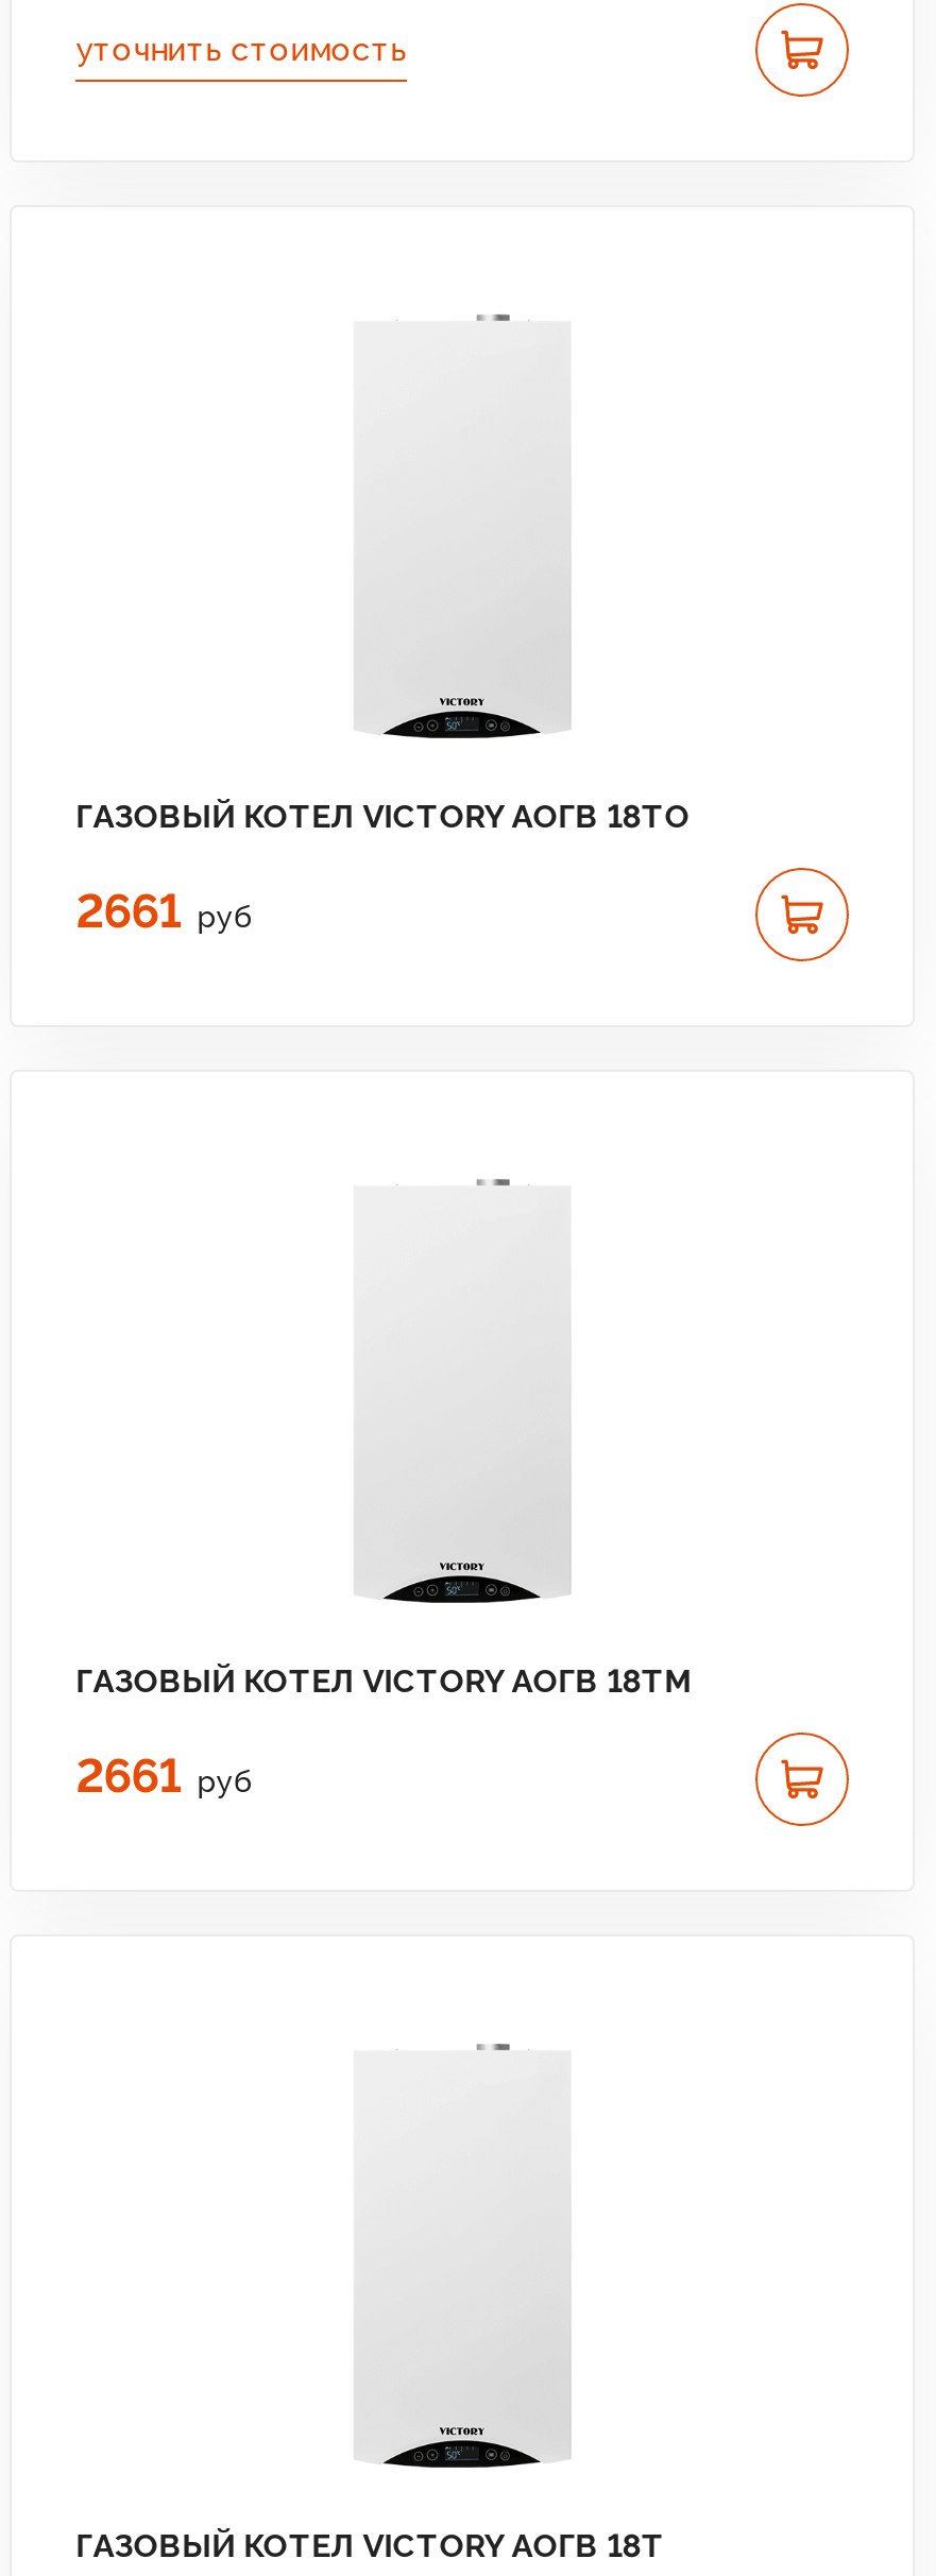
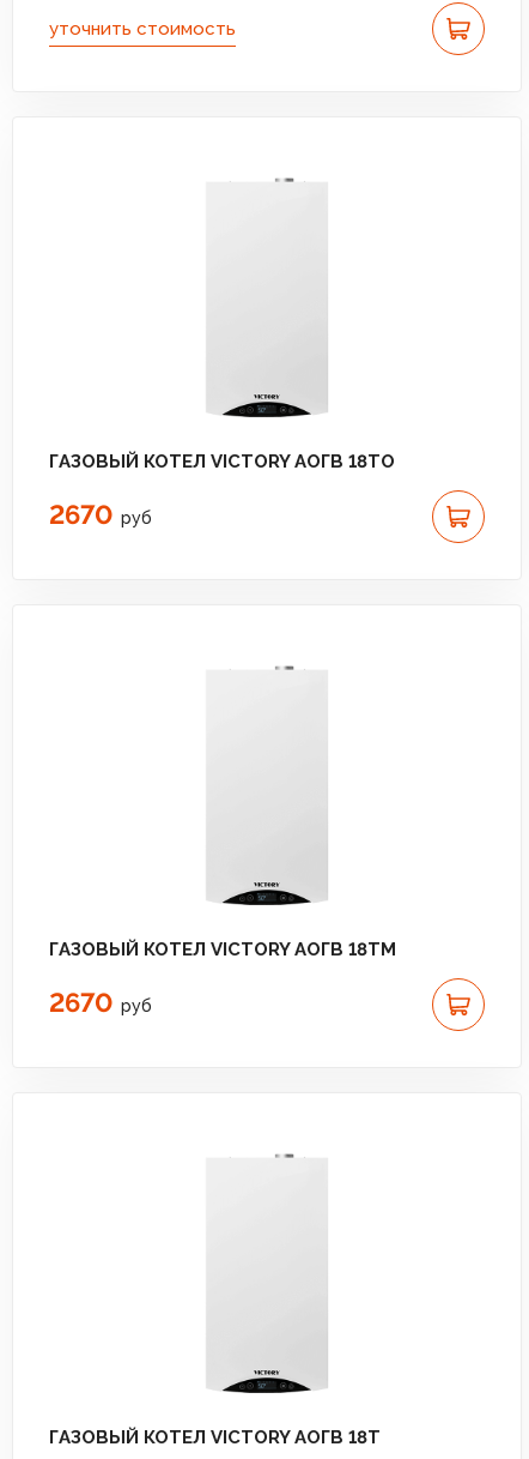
[76,882,252,937] 2661 руб -> [49,498,152,529] 2670 руб
[76,1746,252,1802] 2661 руб -> [49,986,152,1017] 2670 руб

